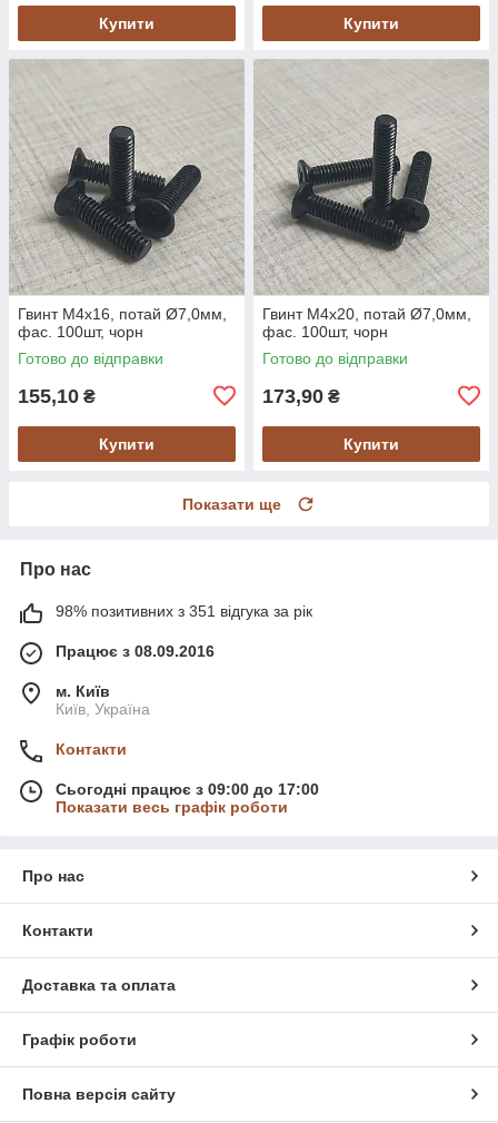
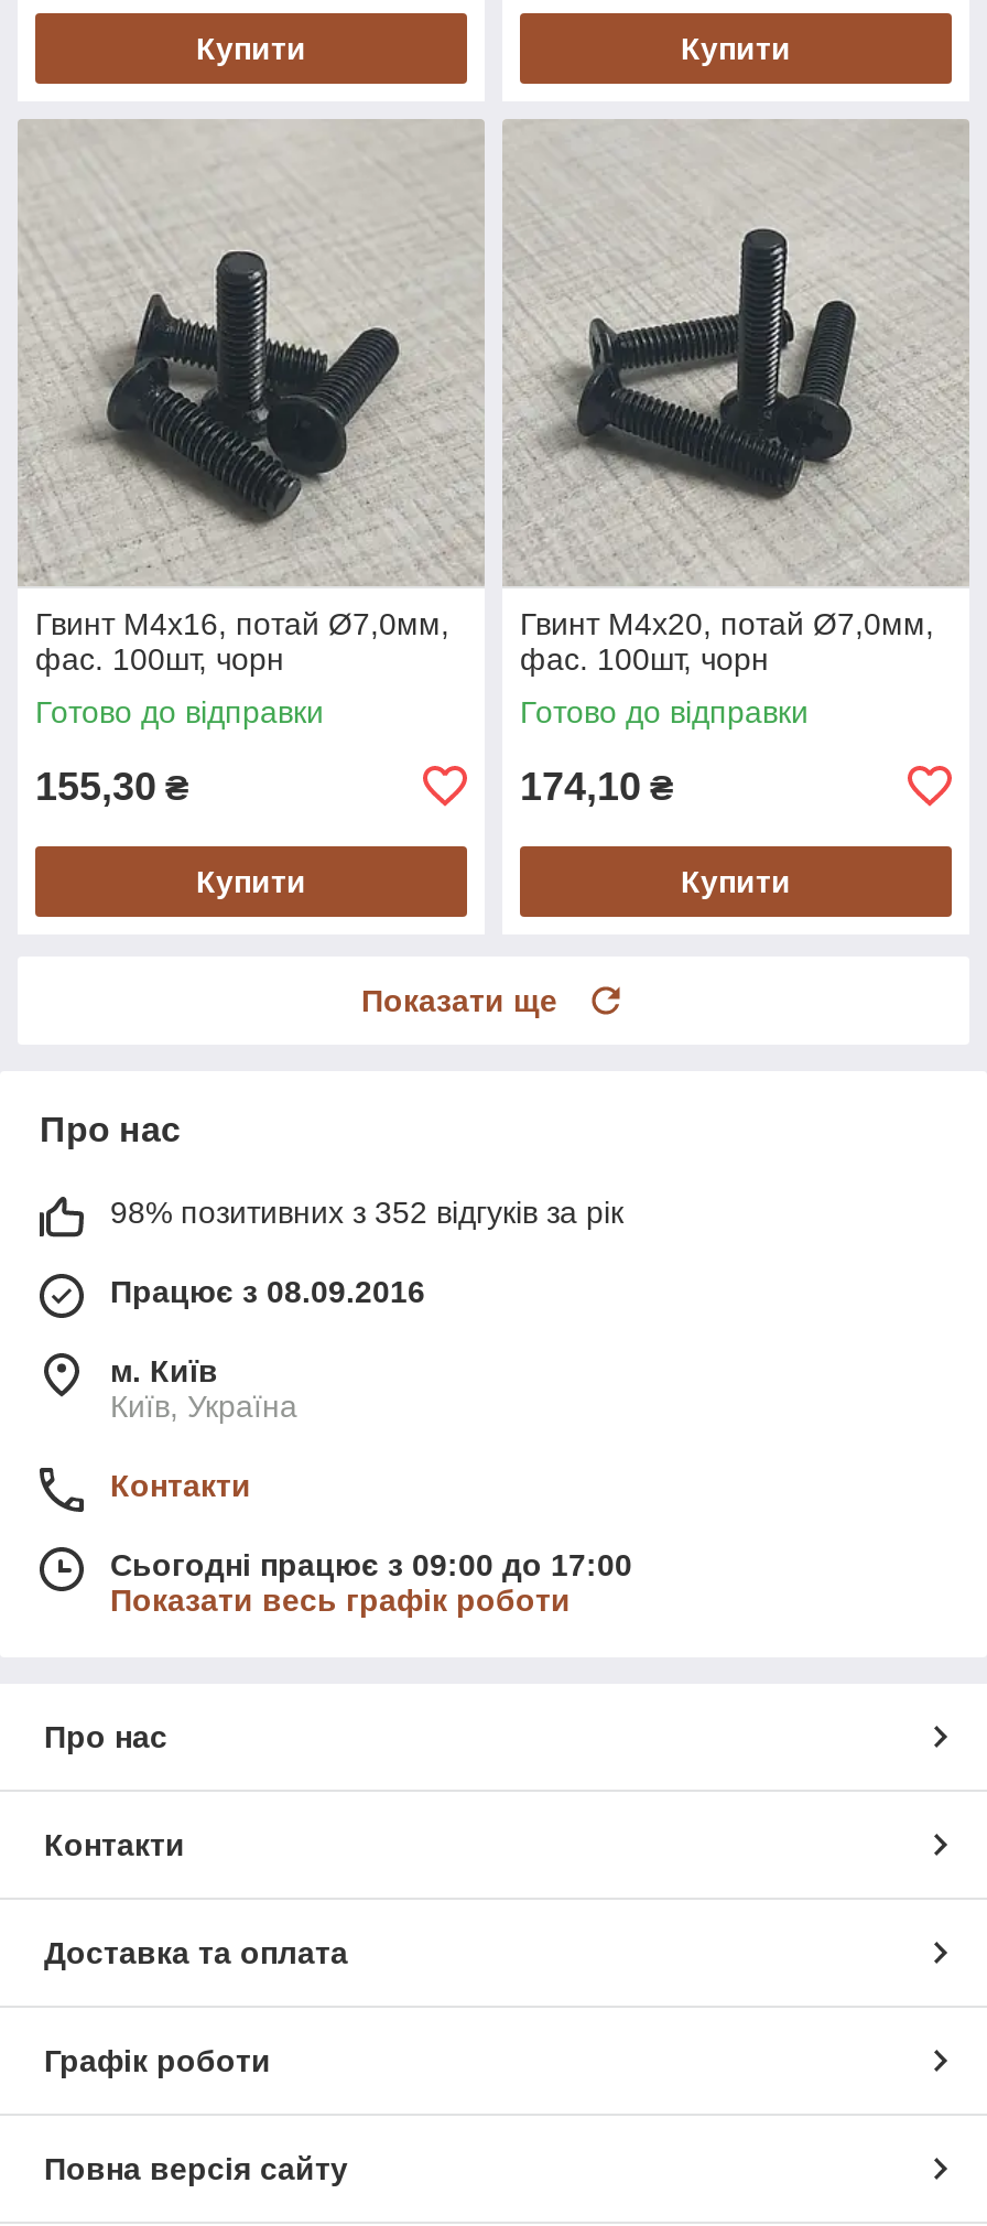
[18,385,96,407] 155,10 ₴ -> [35,764,189,808] 155,30 ₴
[262,385,340,407] 173,90 ₴ -> [520,764,674,808] 174,10 ₴
[56,602,312,620] 98% позитивних з 351 відгука за рік -> [110,1194,623,1229] 98% позитивних з 352 відгуків за рік

